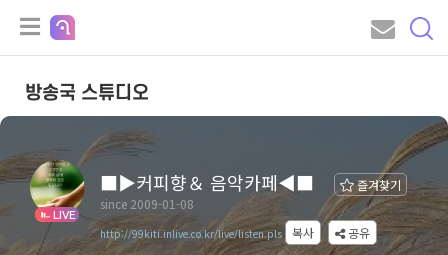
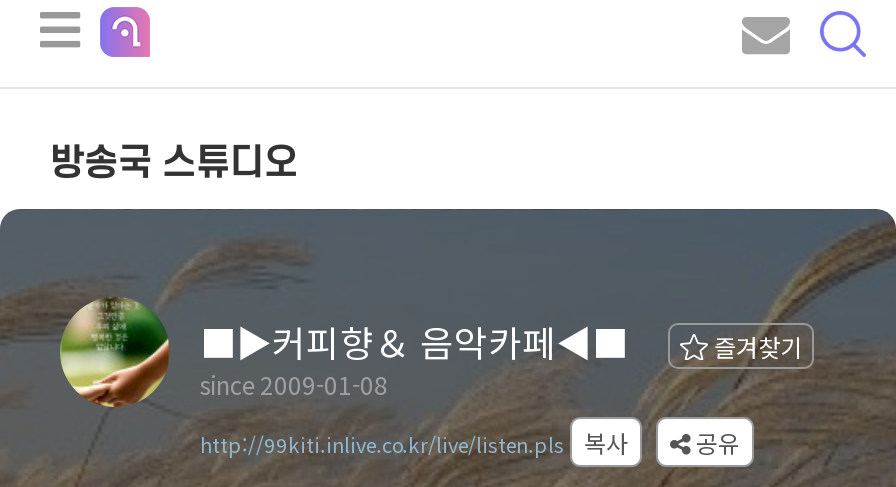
[49,208,75,221] LIVE -> none

